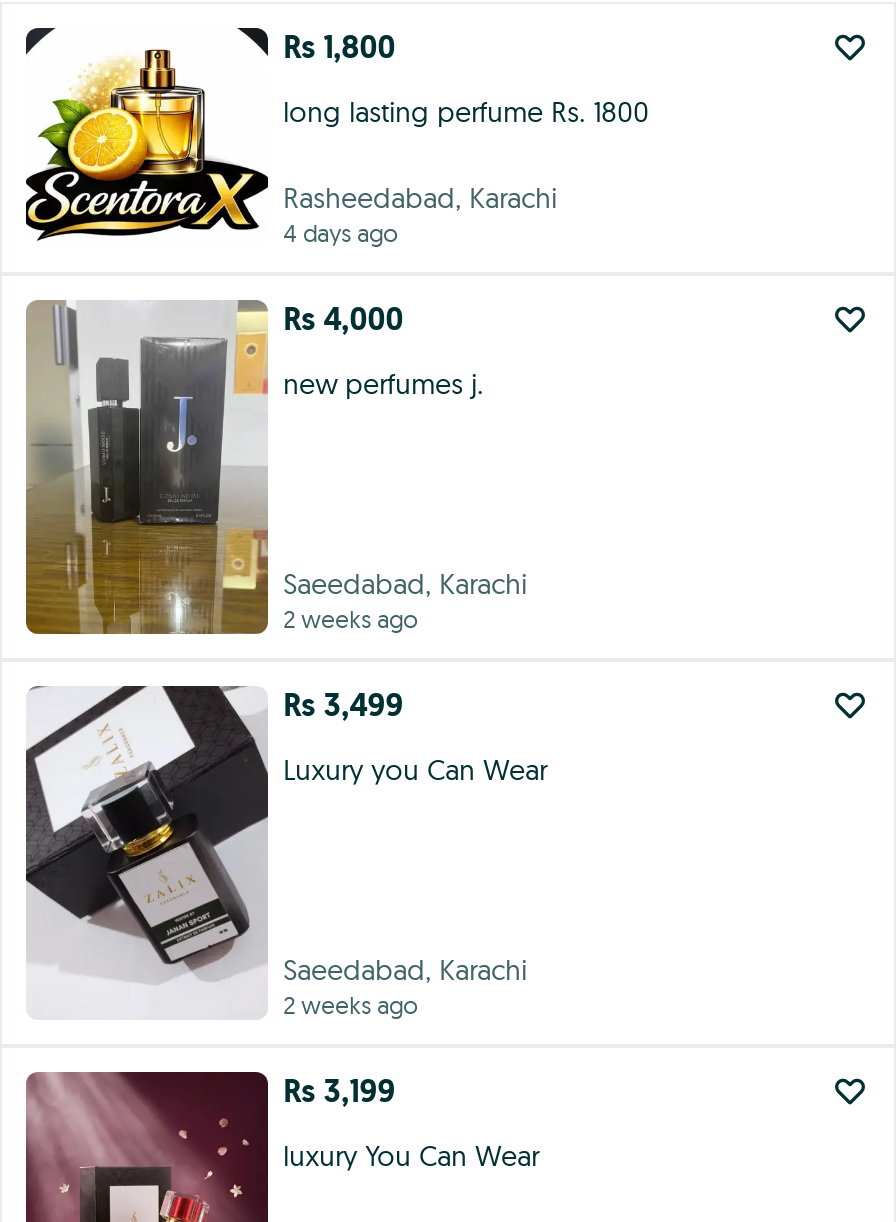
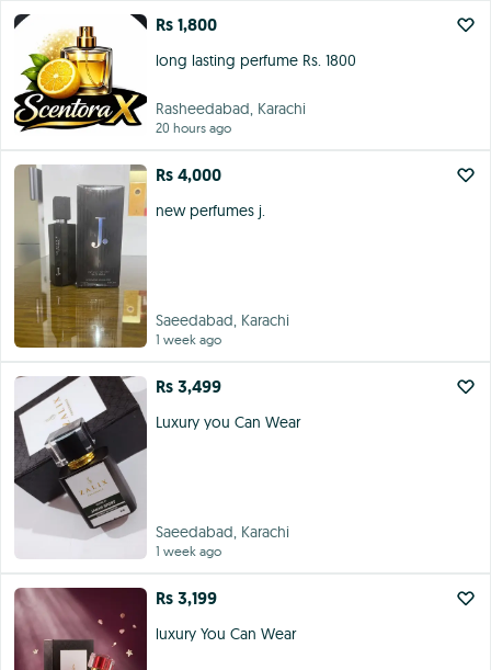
[283,219,397,249] 4 days ago -> [155,120,231,136] 20 hours ago
[283,604,417,634] 2 weeks ago -> [155,331,221,348] 1 week ago
[283,989,417,1019] 2 weeks ago -> [155,542,221,559] 1 week ago

